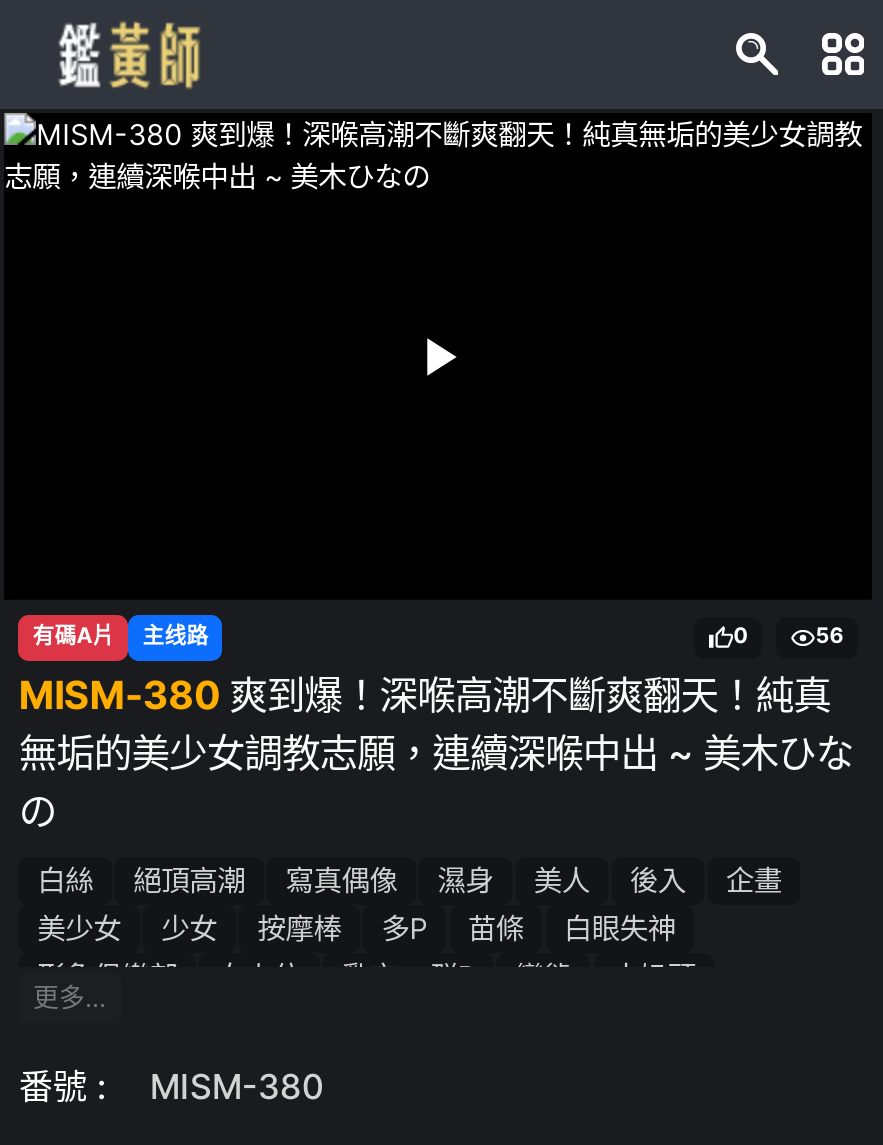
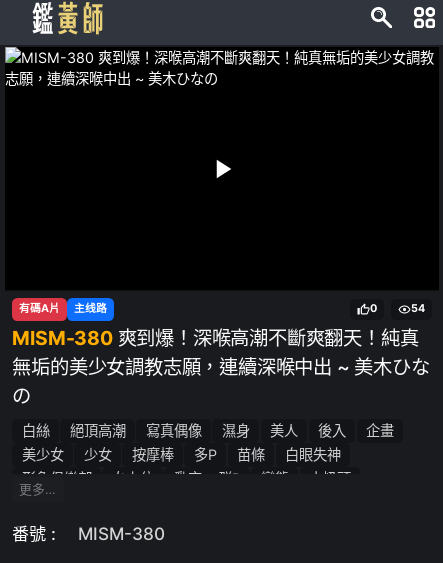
[815,624,843,650] 56 -> [411,302,425,315] 54

